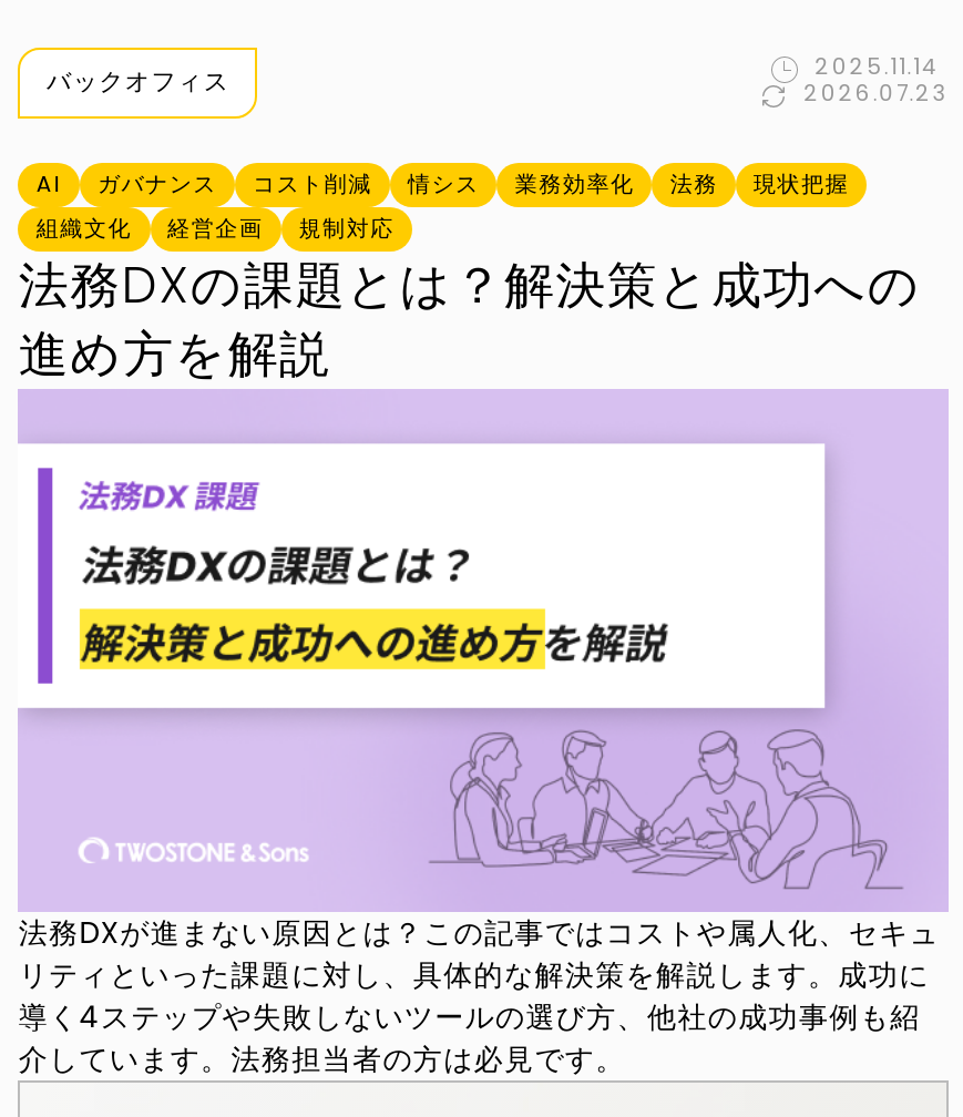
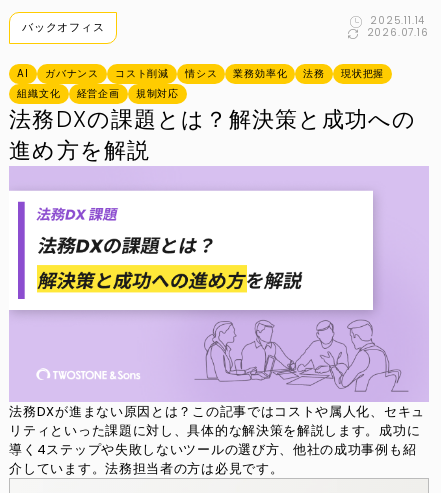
[804,76,948,109] 2026.07.23 -> [367,25,429,40] 2026.07.16

